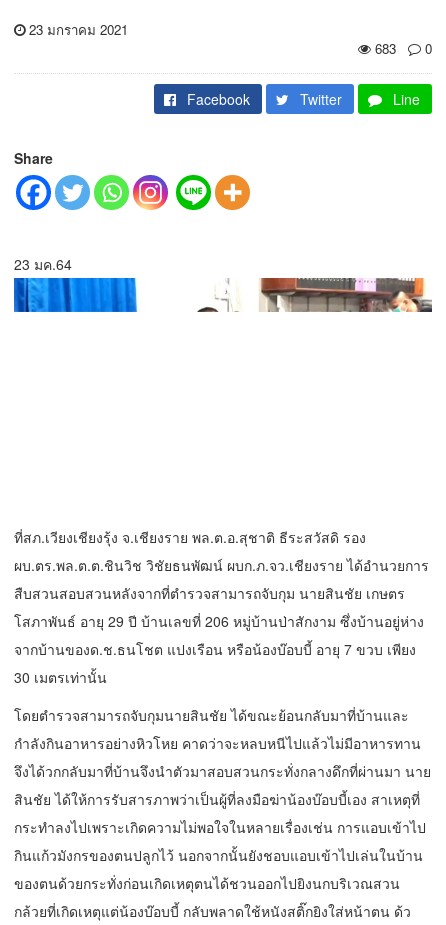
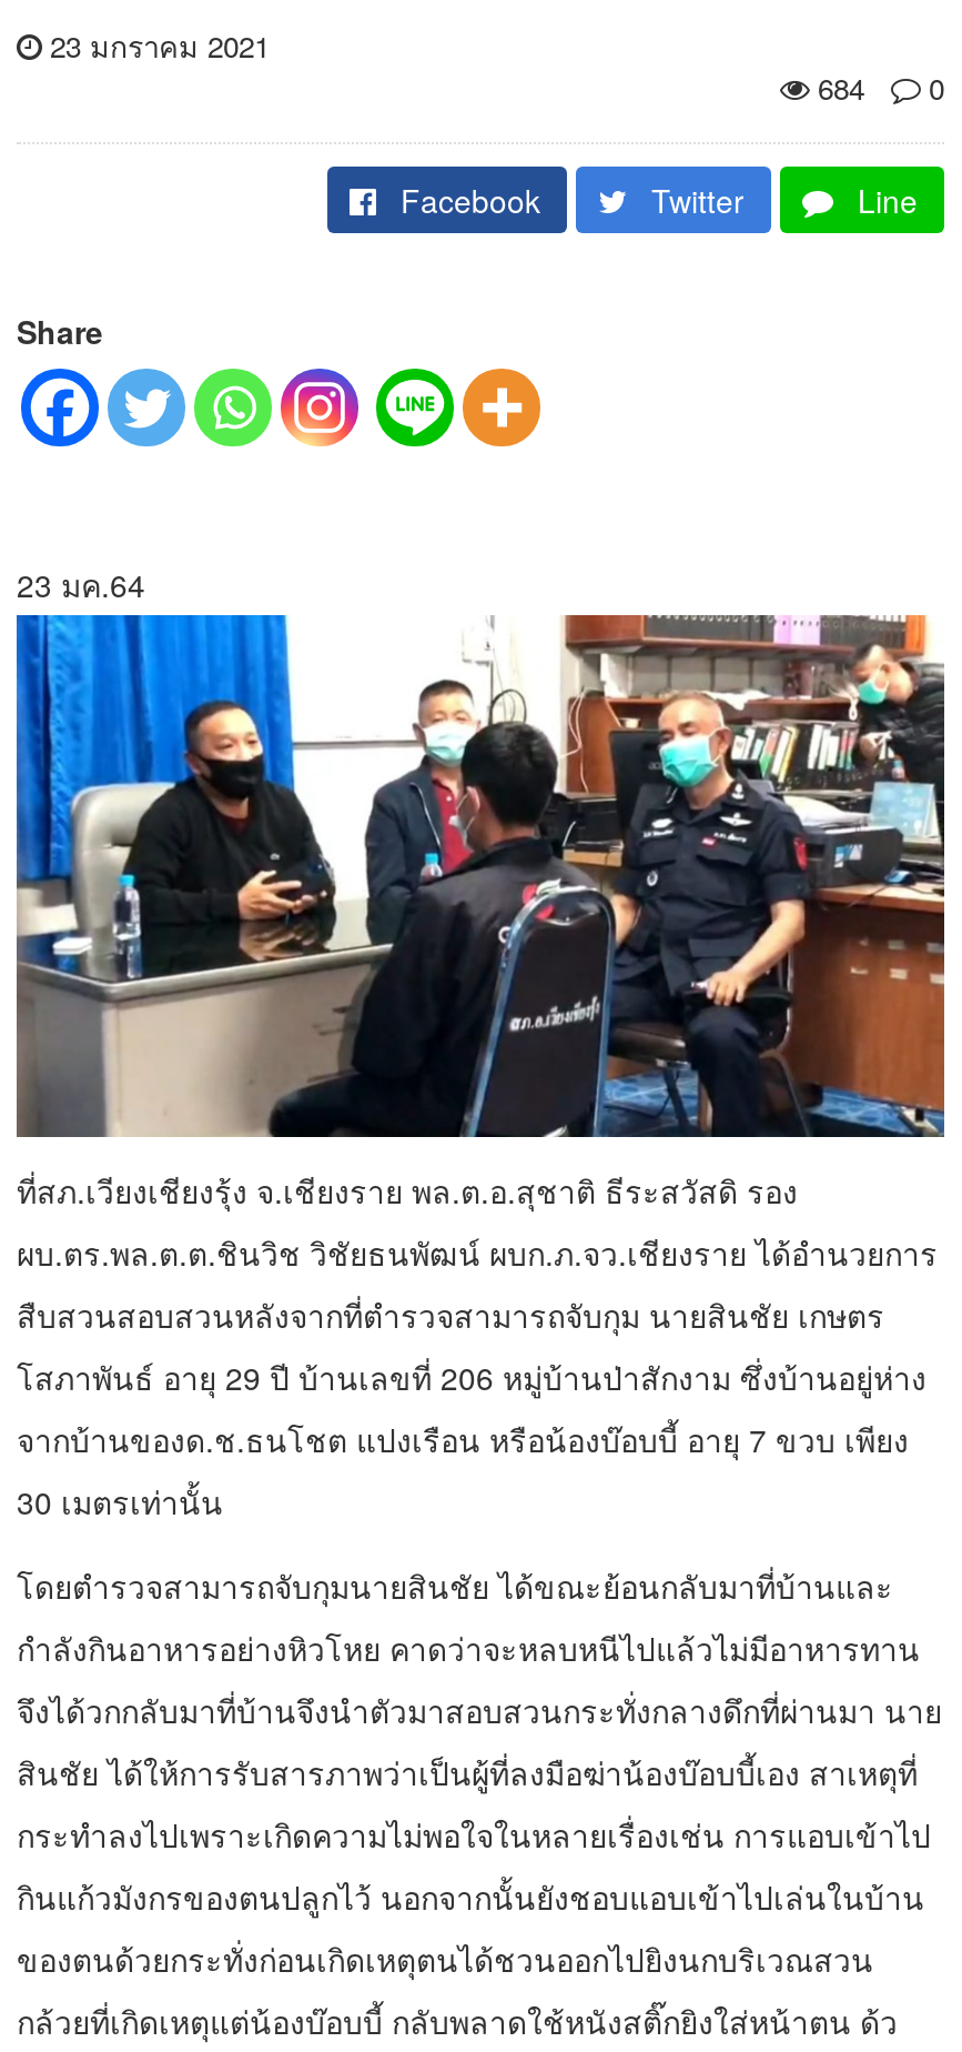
[371,39,432,58] 683 0 -> [809,68,944,110] 684 0
none -> [14,690,946,1140] [image]

